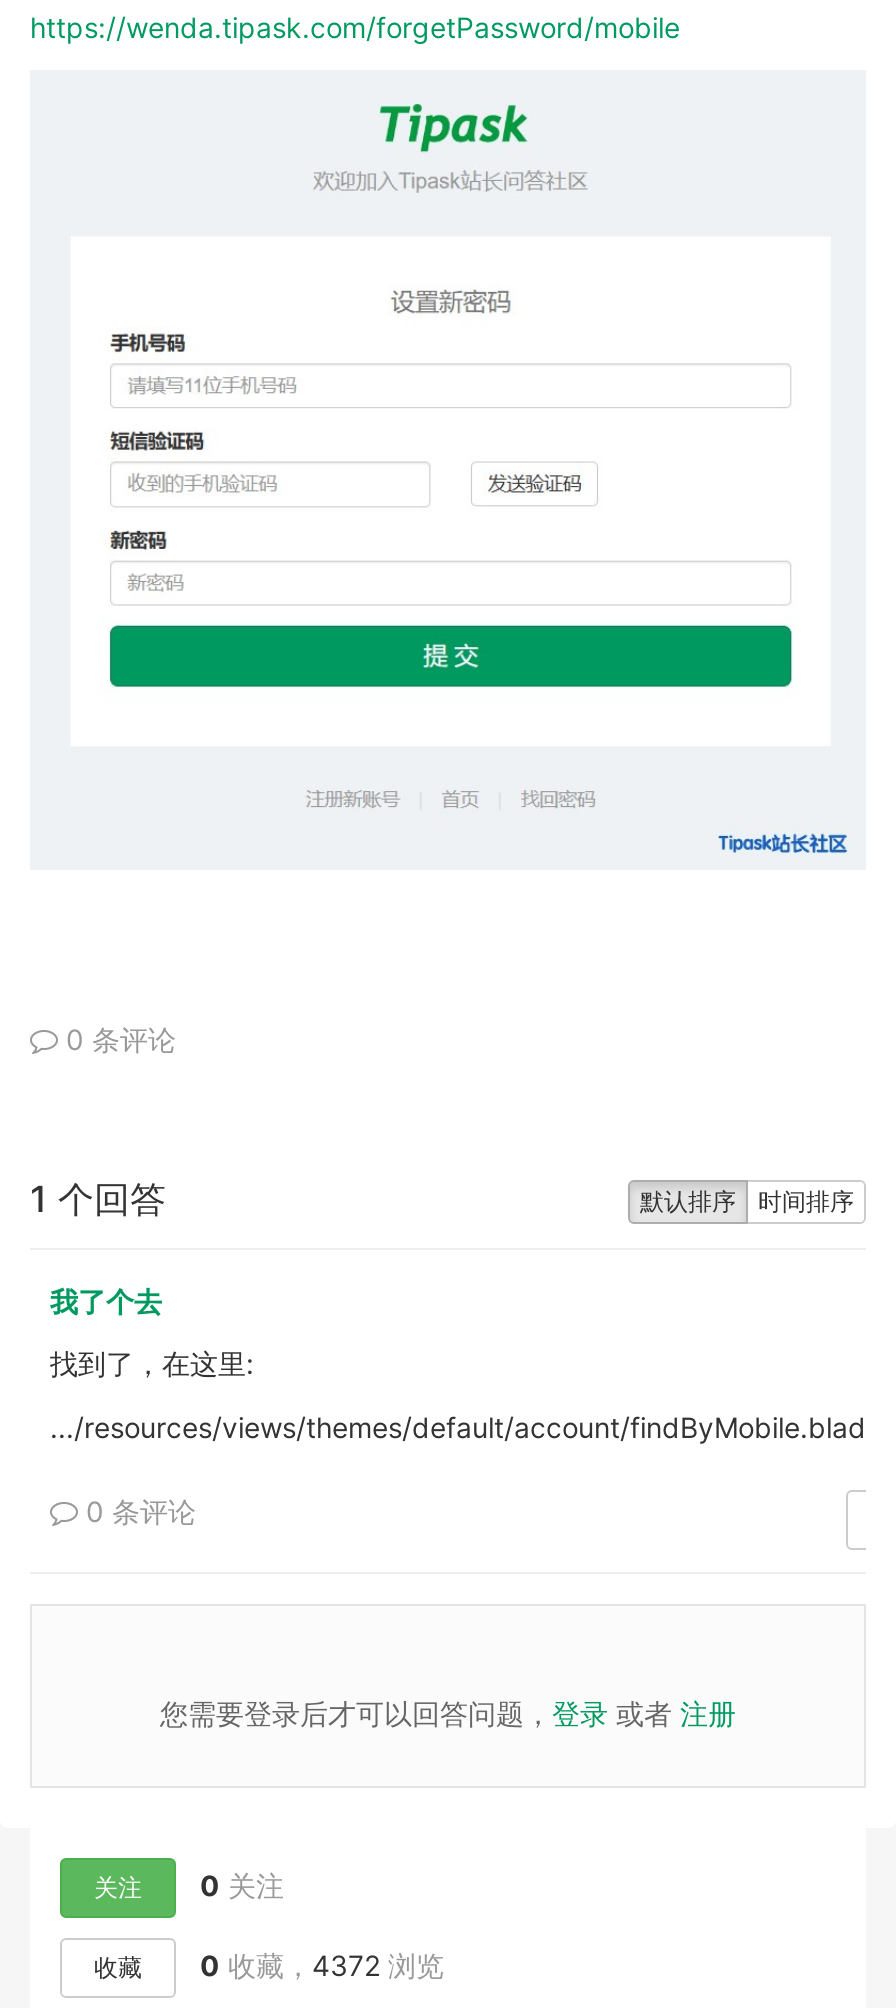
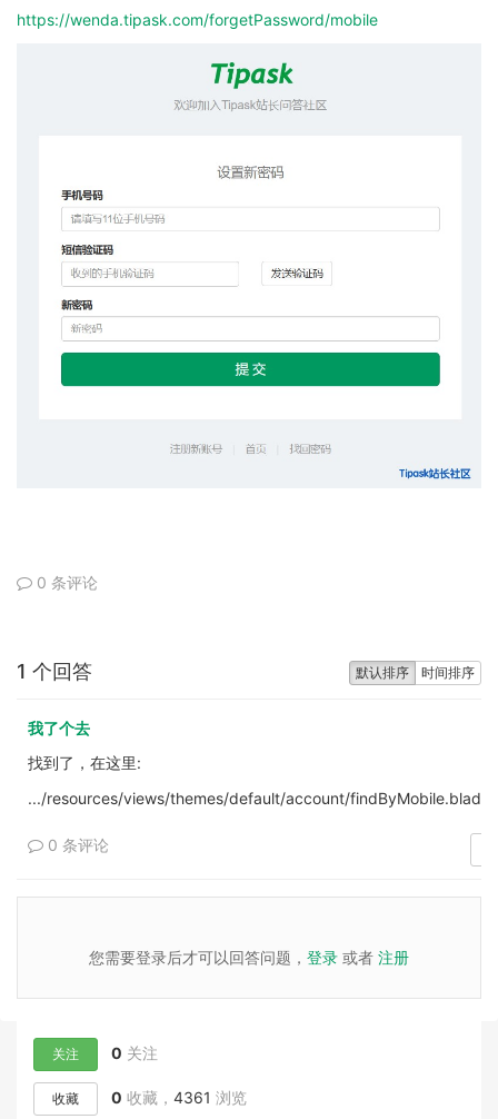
[94,1948,444,1983] 收藏 0收藏，4372浏览 -> [52,1088,247,1107] 收藏 0收藏，4361浏览

